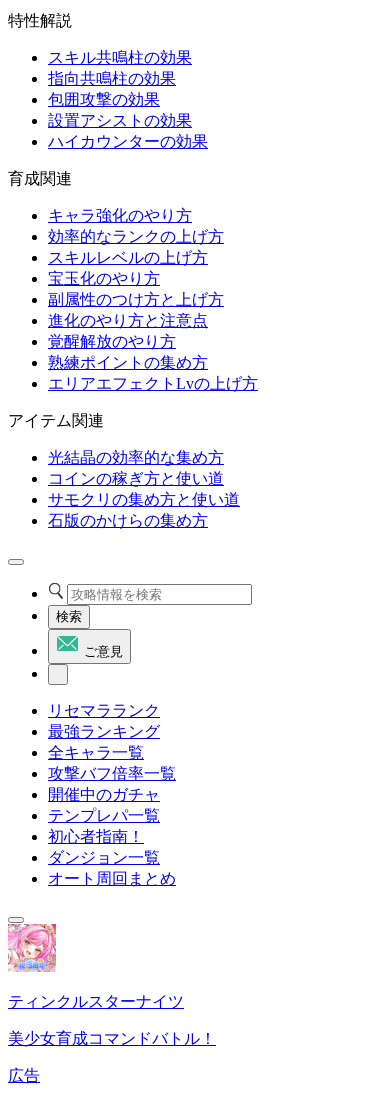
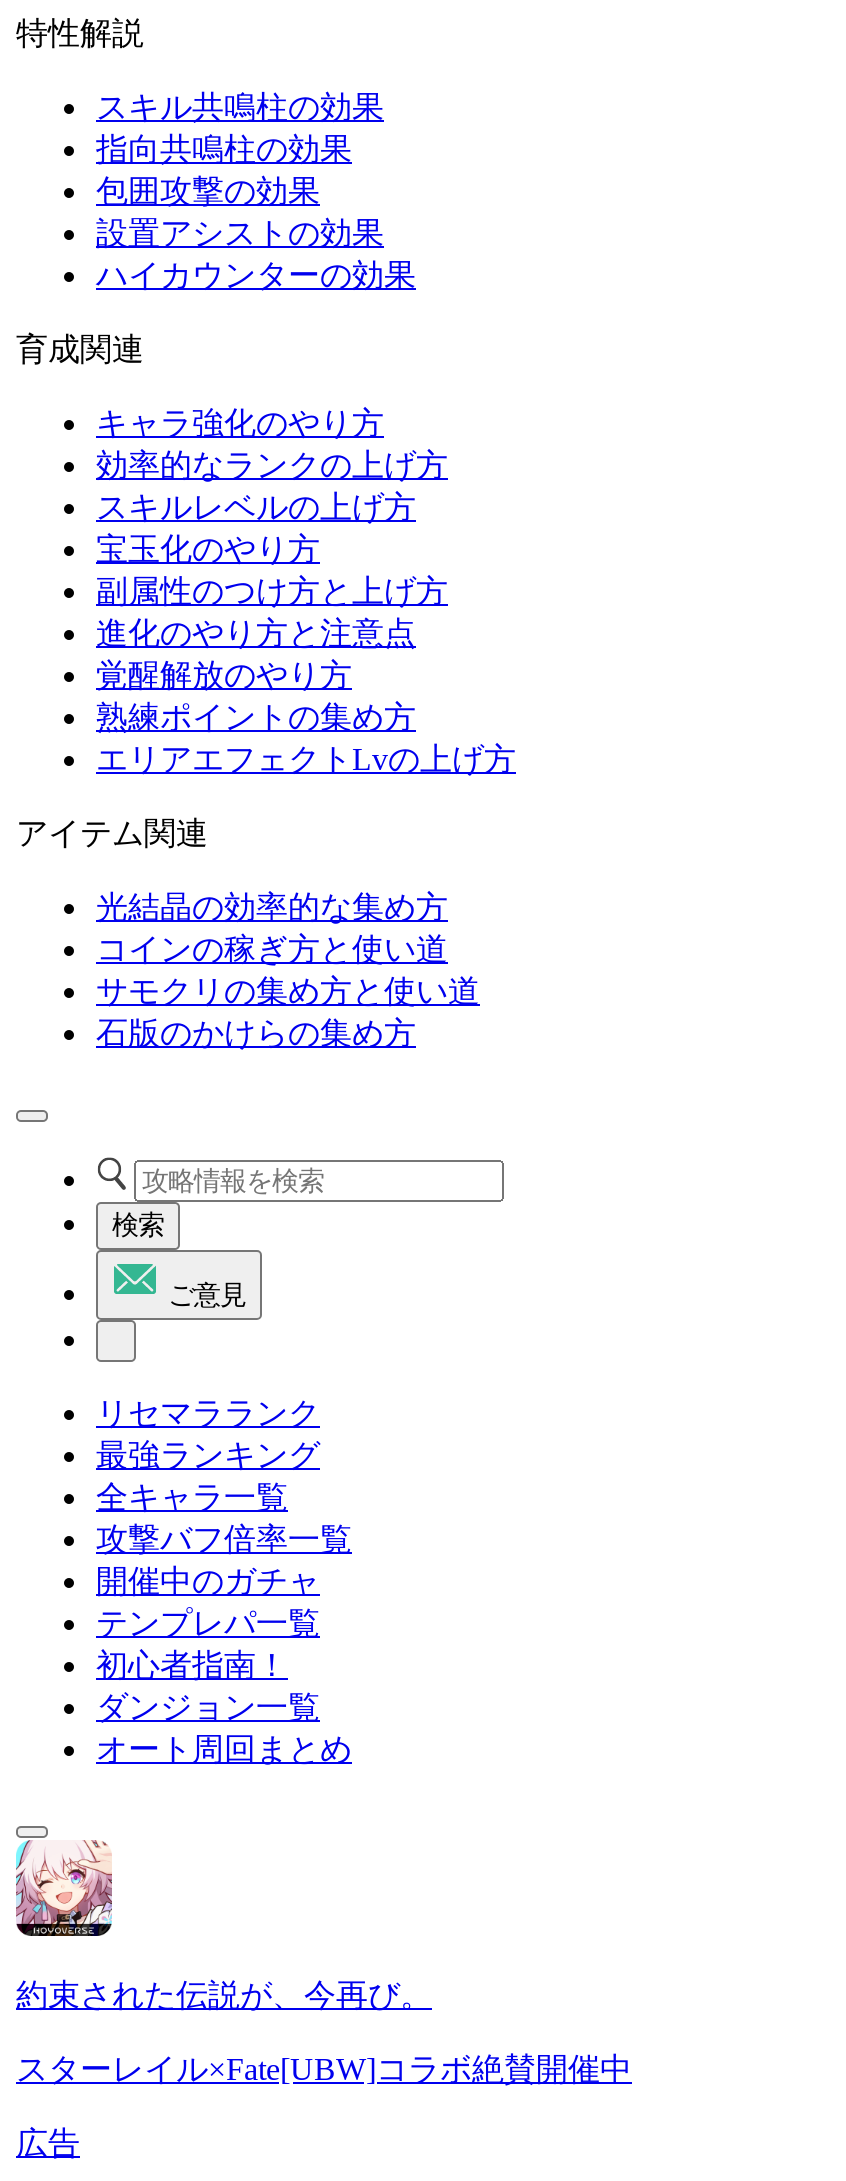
[7,923,184,1010] [image] | ティンクルスターナイツ -> [14,1838,432,2012] [image] | 約束された伝説が、今再び。
[8,1030,216,1047] 美少女育成コマンドバトル！ -> [16,2052,632,2086] スターレイル×Fate[UBW]コラボ絶賛開催中

